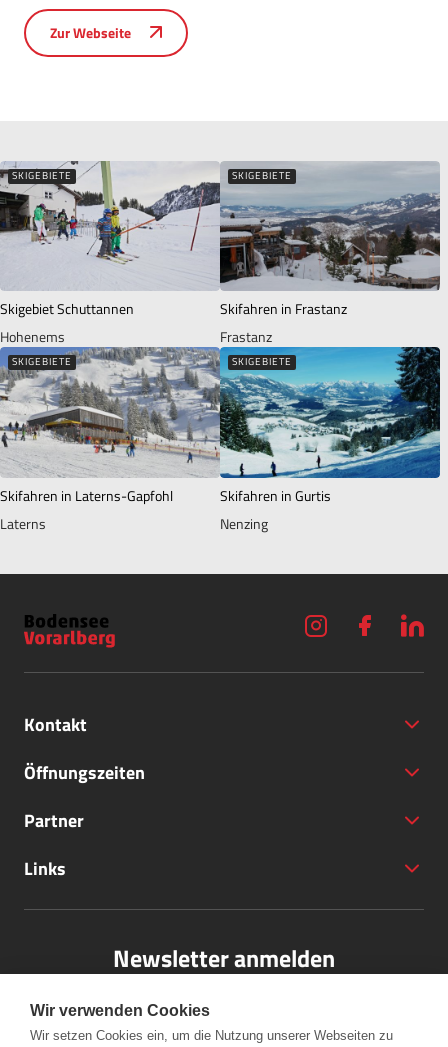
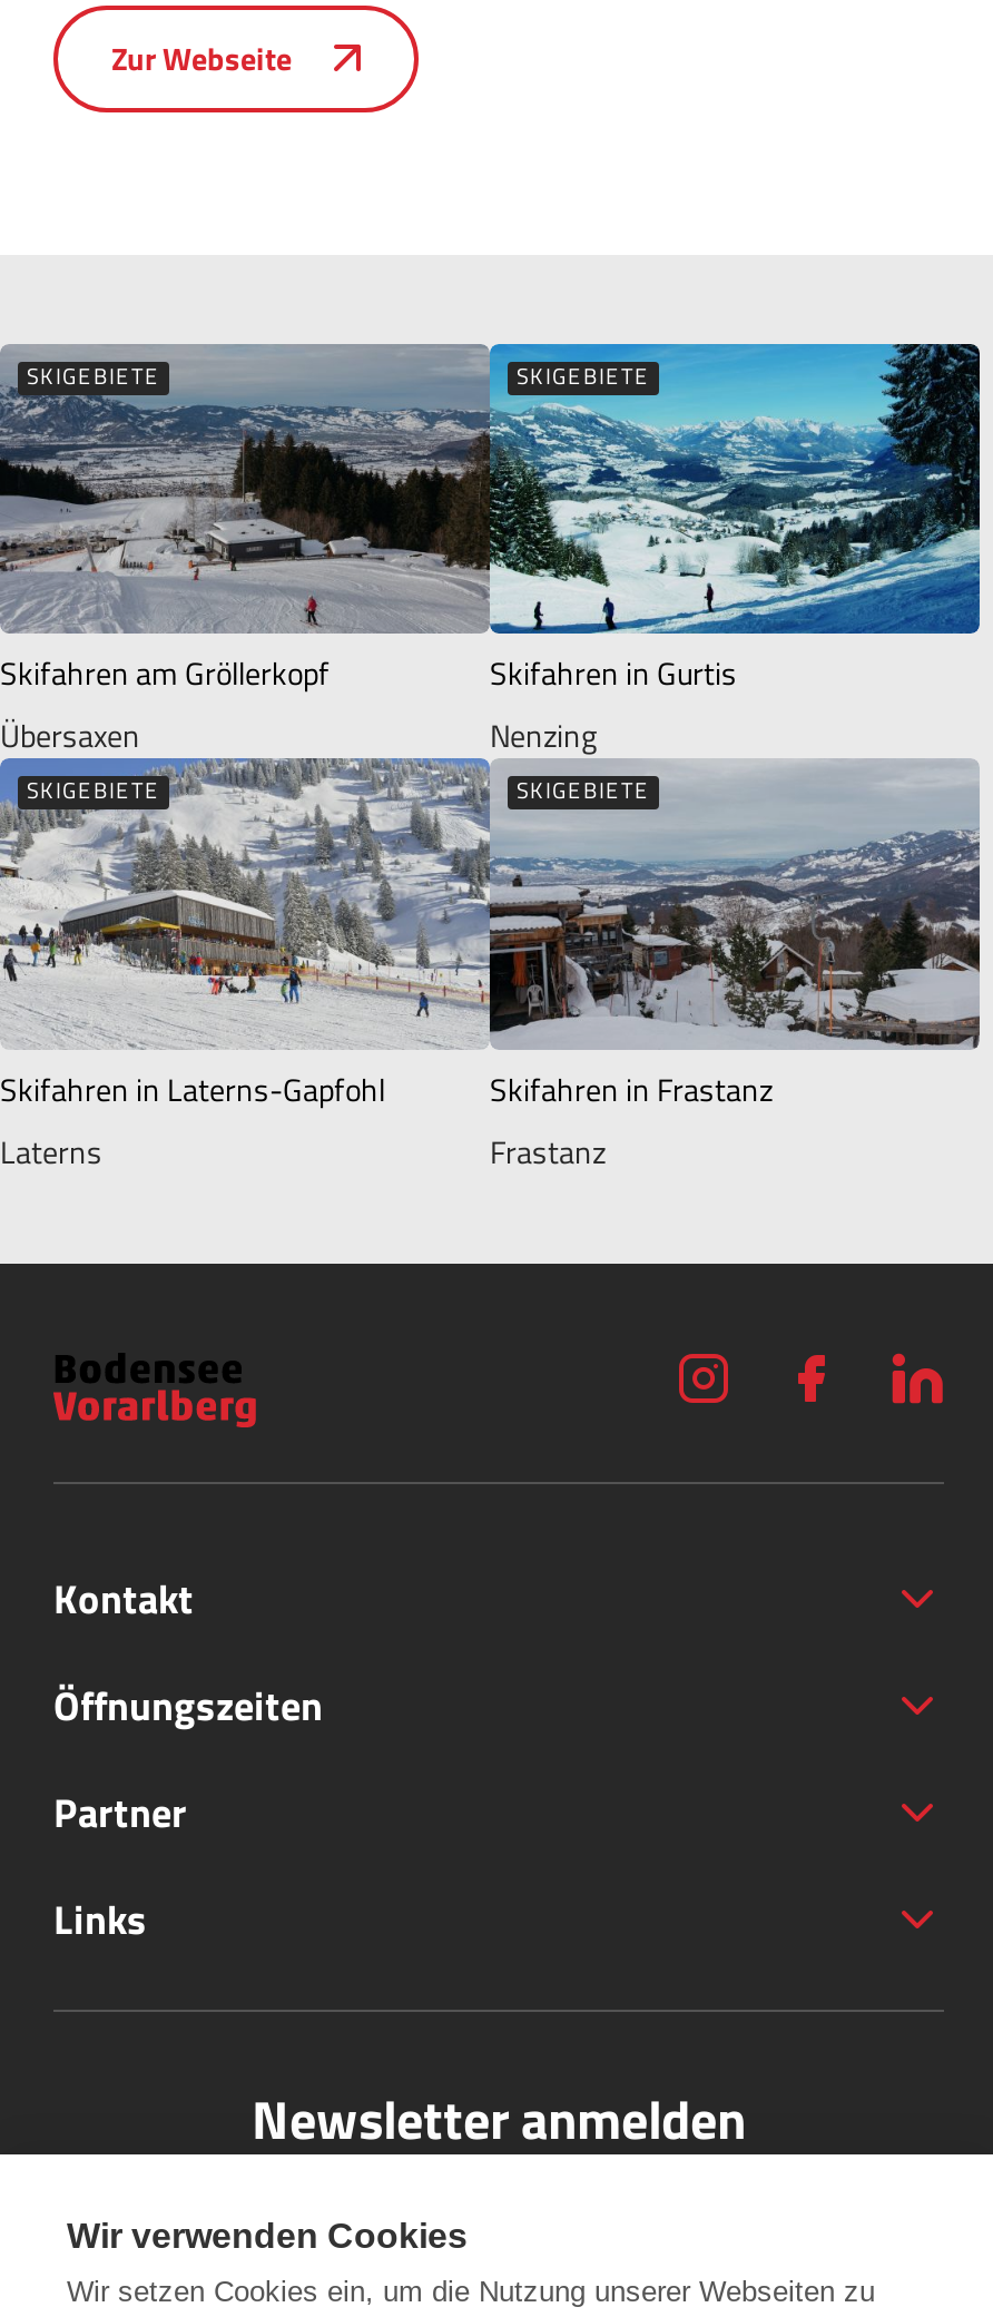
[0,161,441,347] [image] | Skigebiet Schuttannen | Hohenems -> [0,342,982,759] [image] | Skifahren am Gröllerkopf | Übersaxen
moved [220,298,347,347] -> [490,1065,773,1174]: Skifahren in Frastanz | Frastanz
[219,346,441,478] [image] -> [488,758,982,1048] [image]
moved [220,485,331,534] -> [490,650,737,759]: Skifahren in Gurtis | Nenzing

